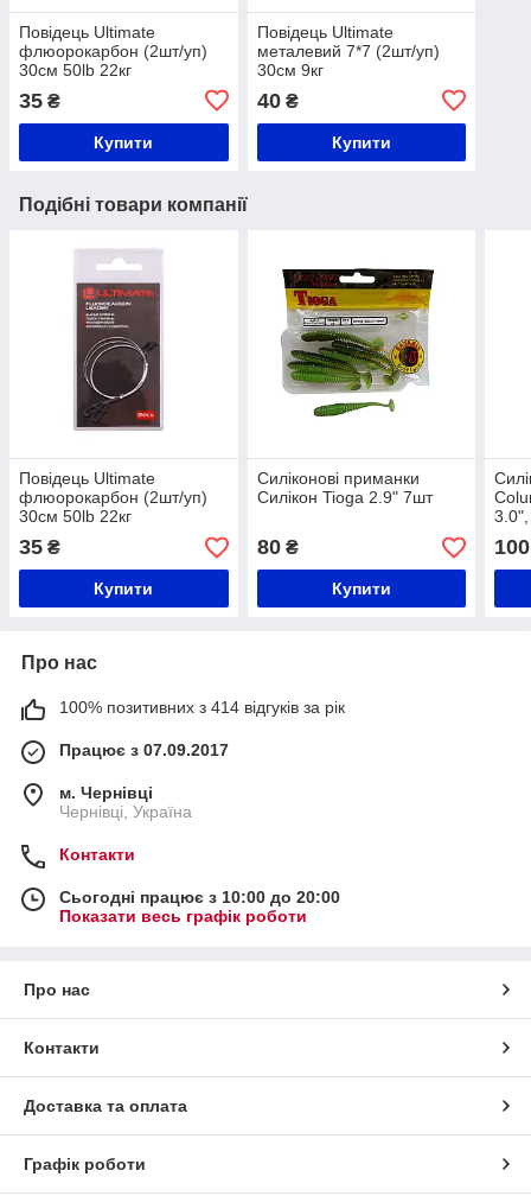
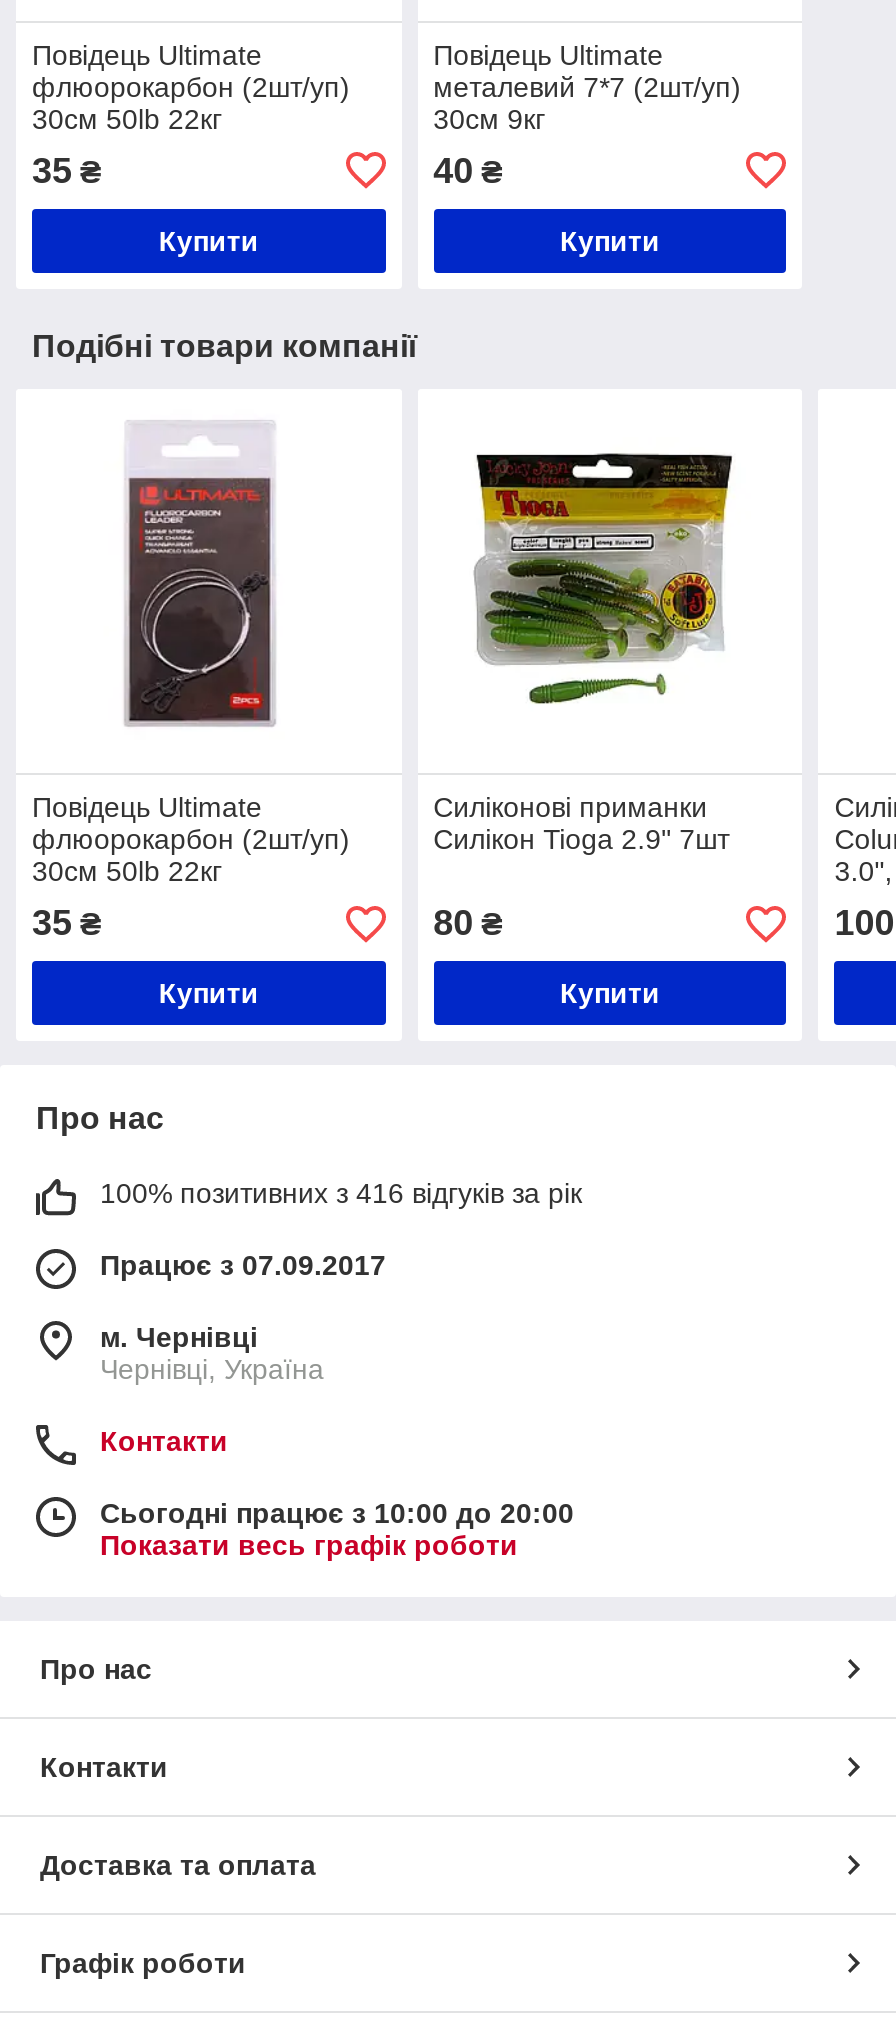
[59,698,345,717] 100% позитивних з 414 відгуків за рік -> [100,1178,582,1210] 100% позитивних з 416 відгуків за рік

